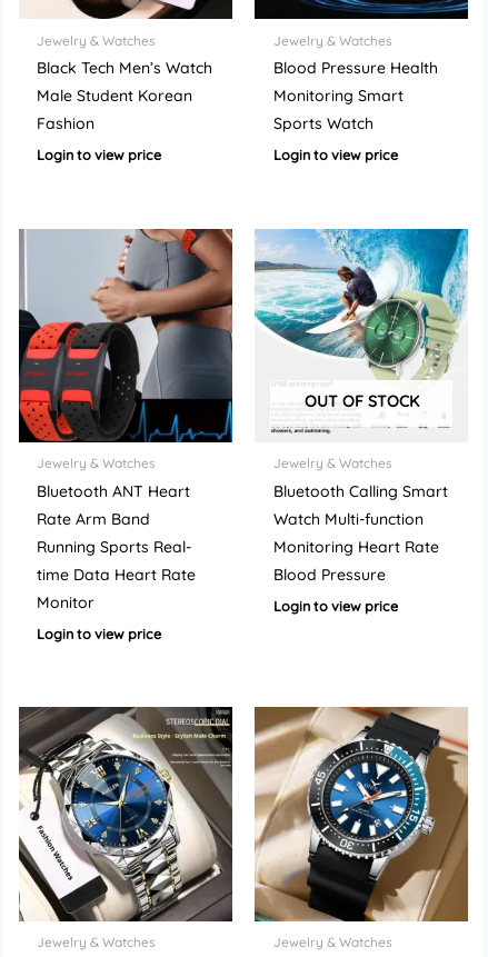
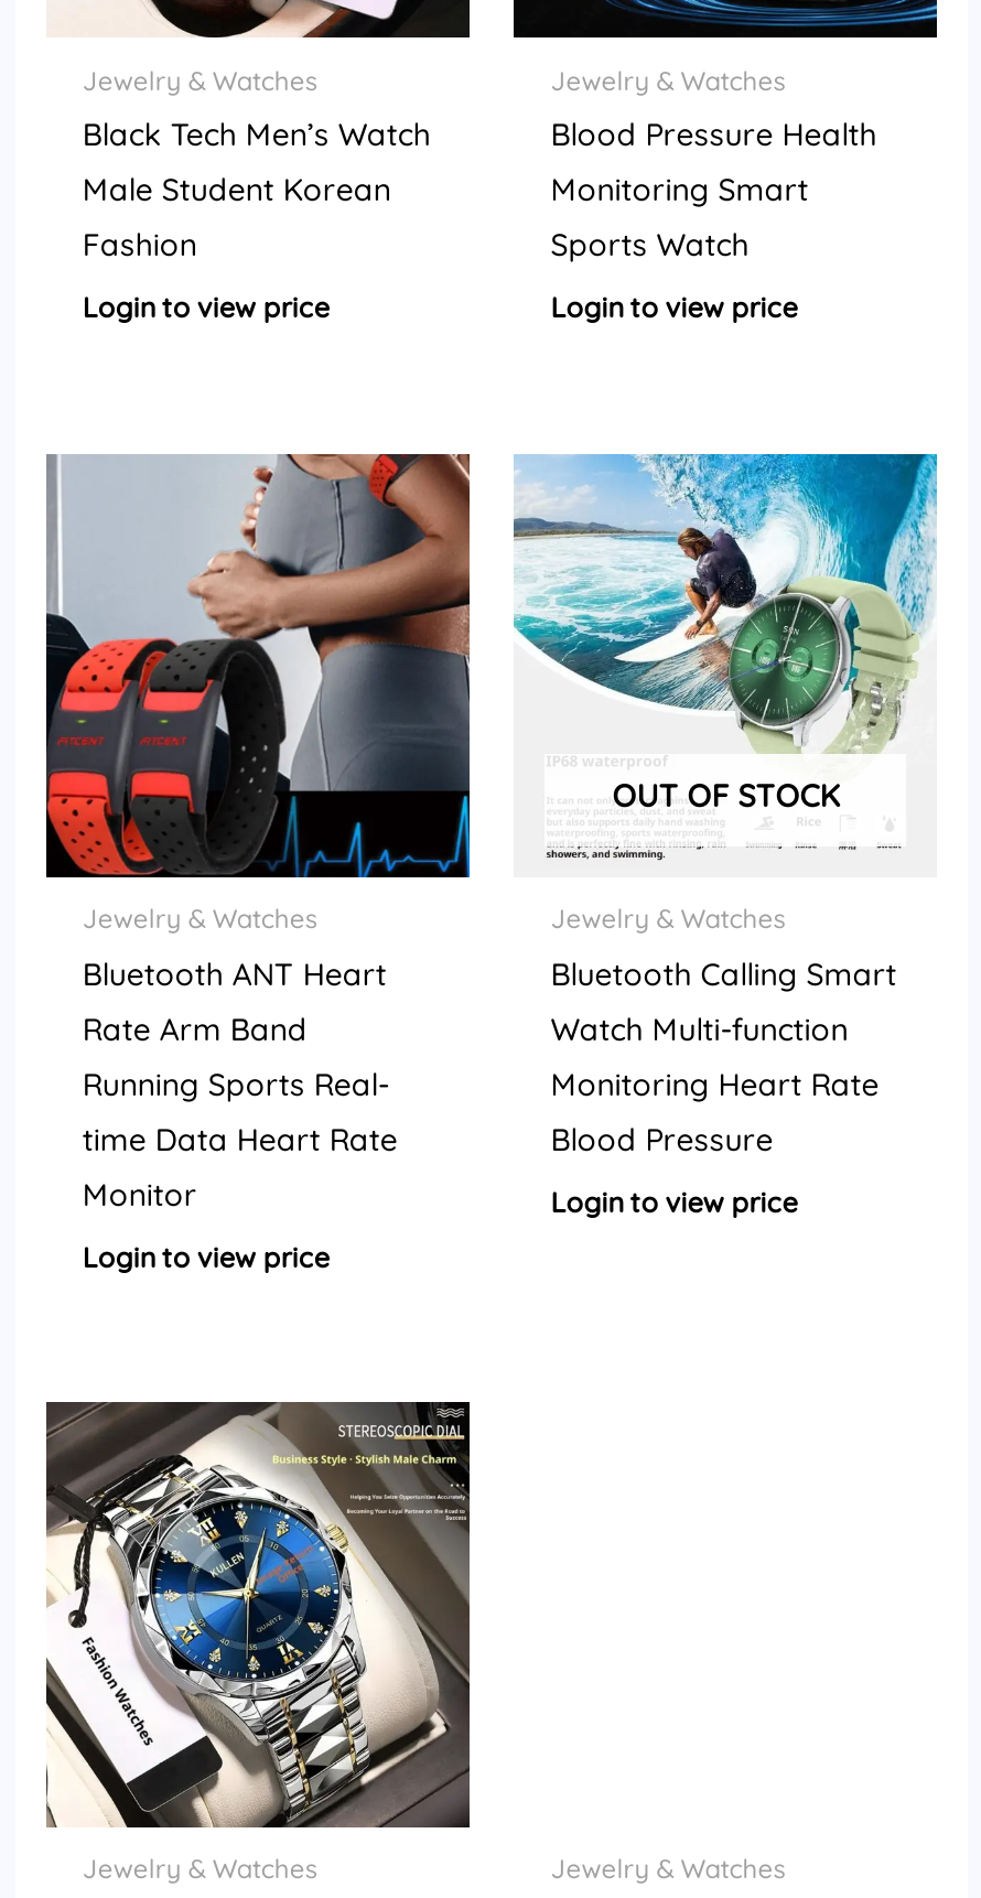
[253,706,469,923] [image] -> none

